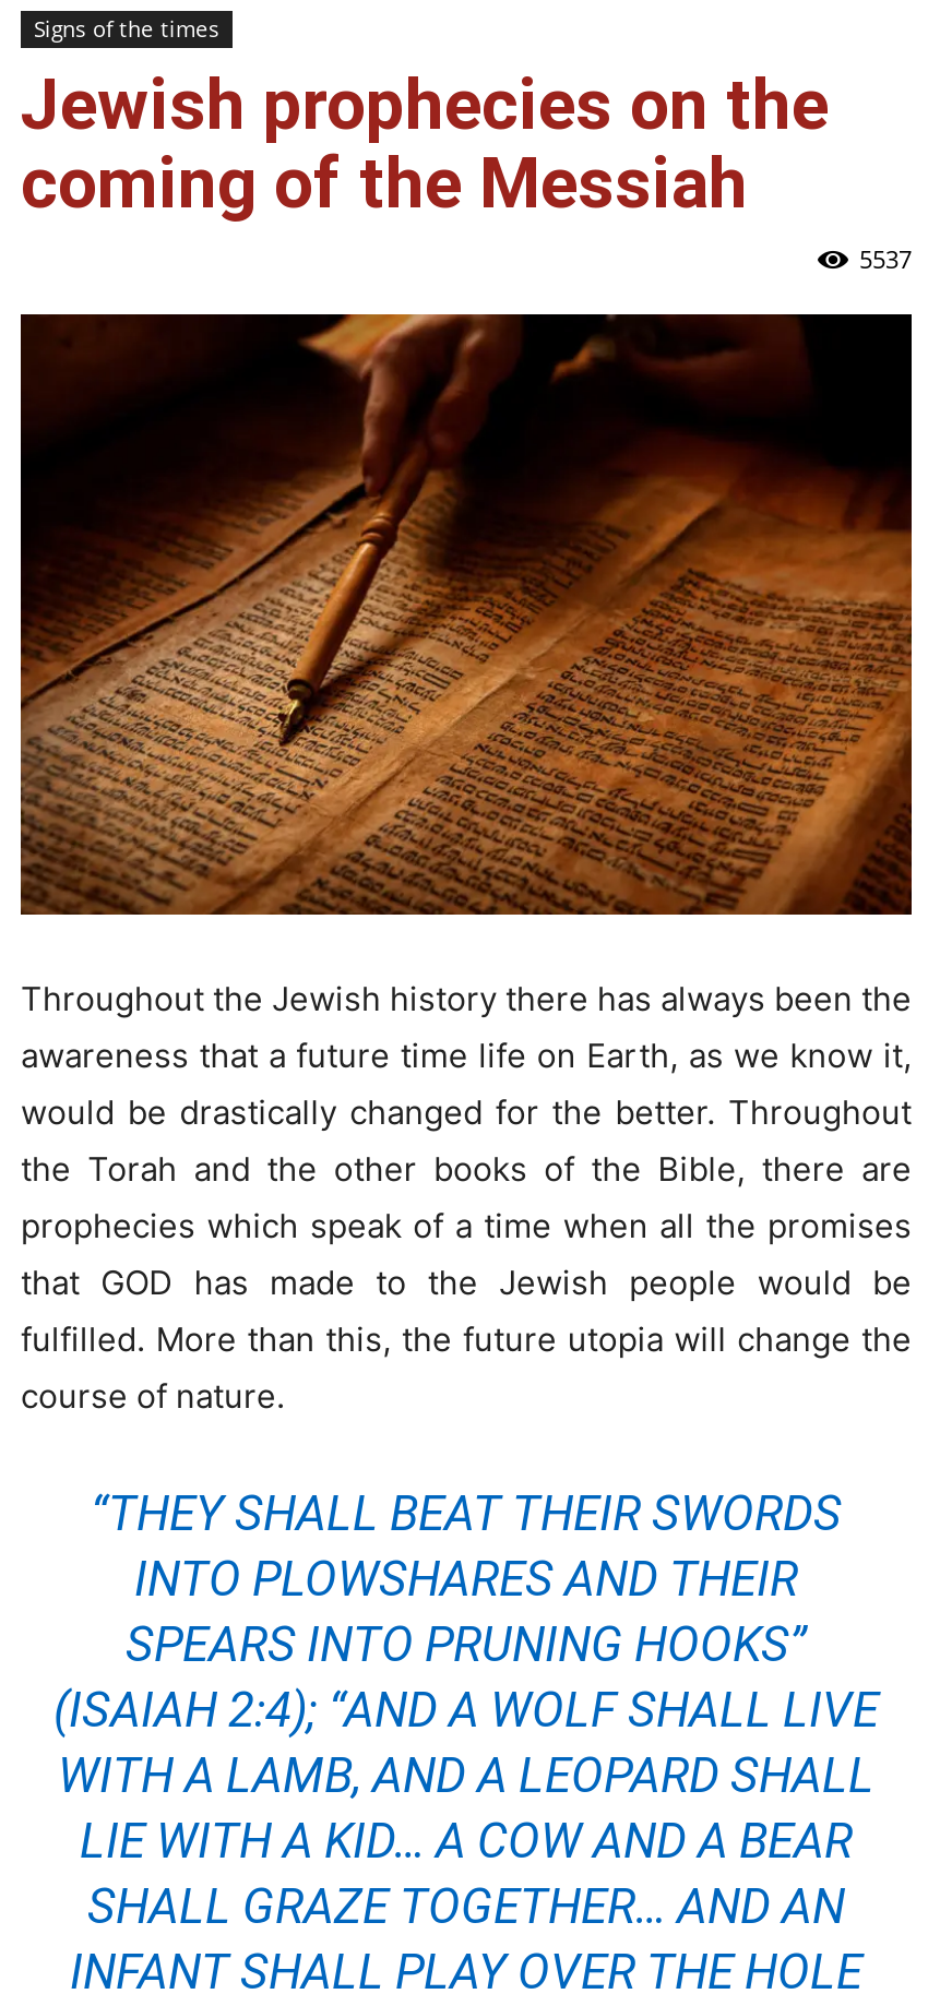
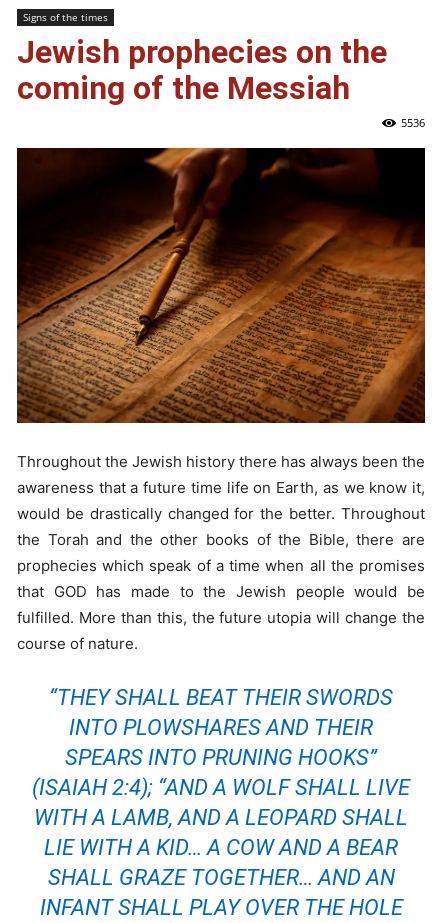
[859,242,912,275] 5537 -> [401,115,425,130] 5536

